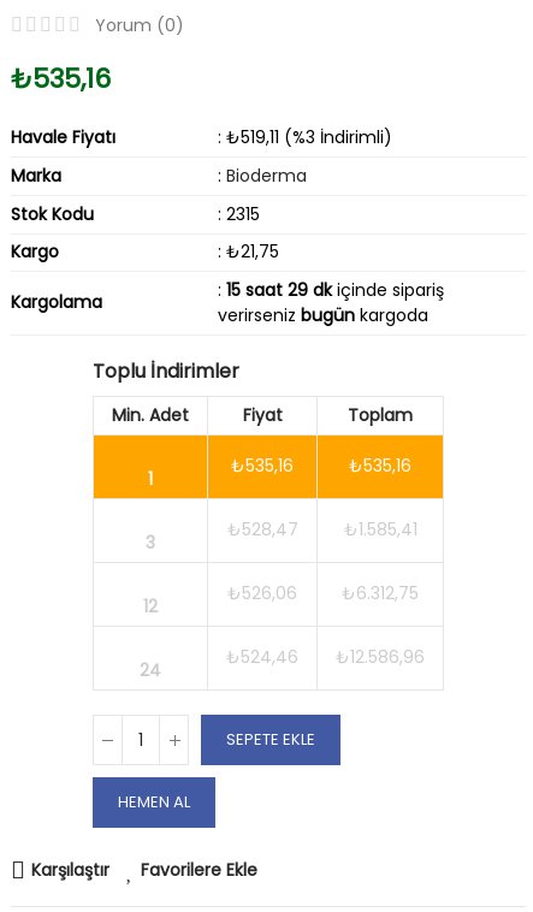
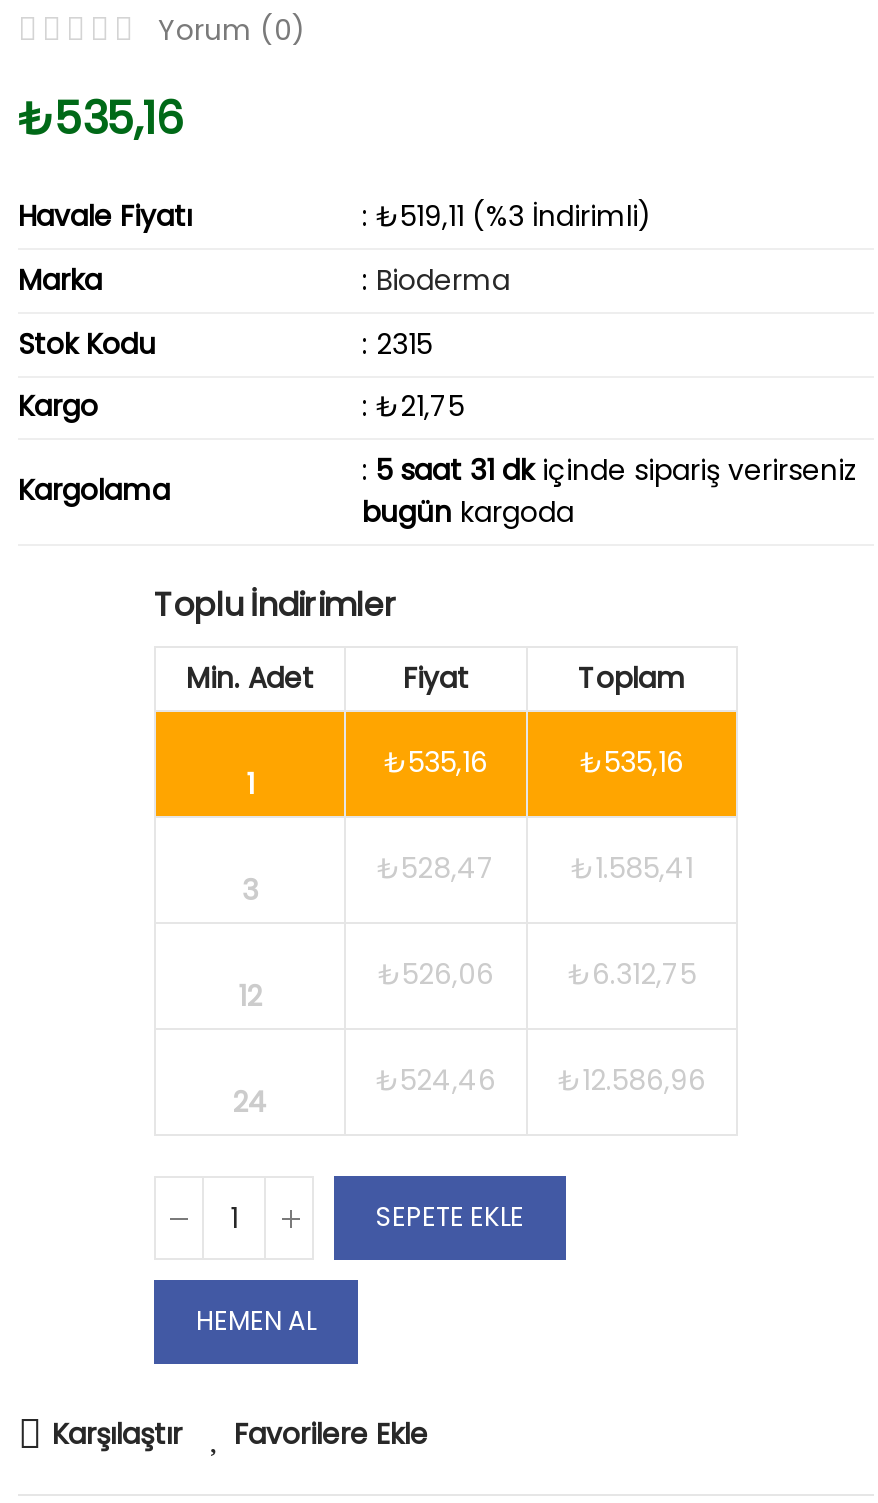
[218,278,444,327] : 15 saat 29 dk içinde sipariş | verirseniz bugün kargoda -> [362,450,858,532] : 5 saat 31 dk içinde sipariş verirseniz | bugün kargoda

